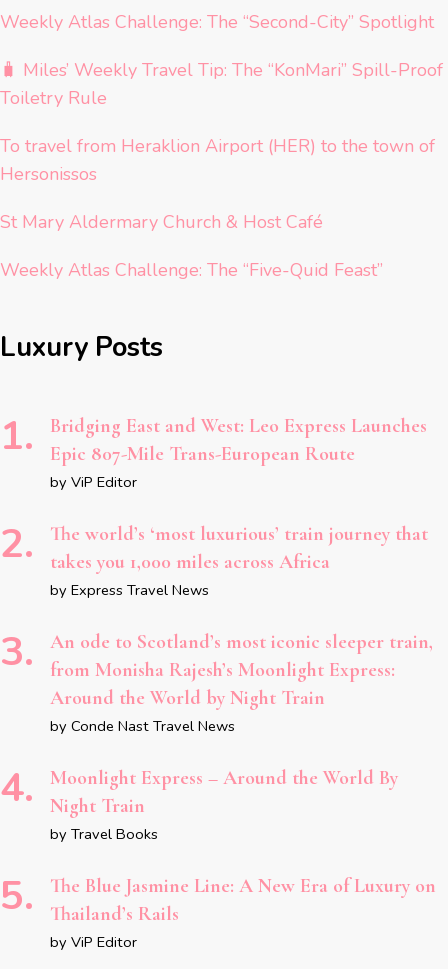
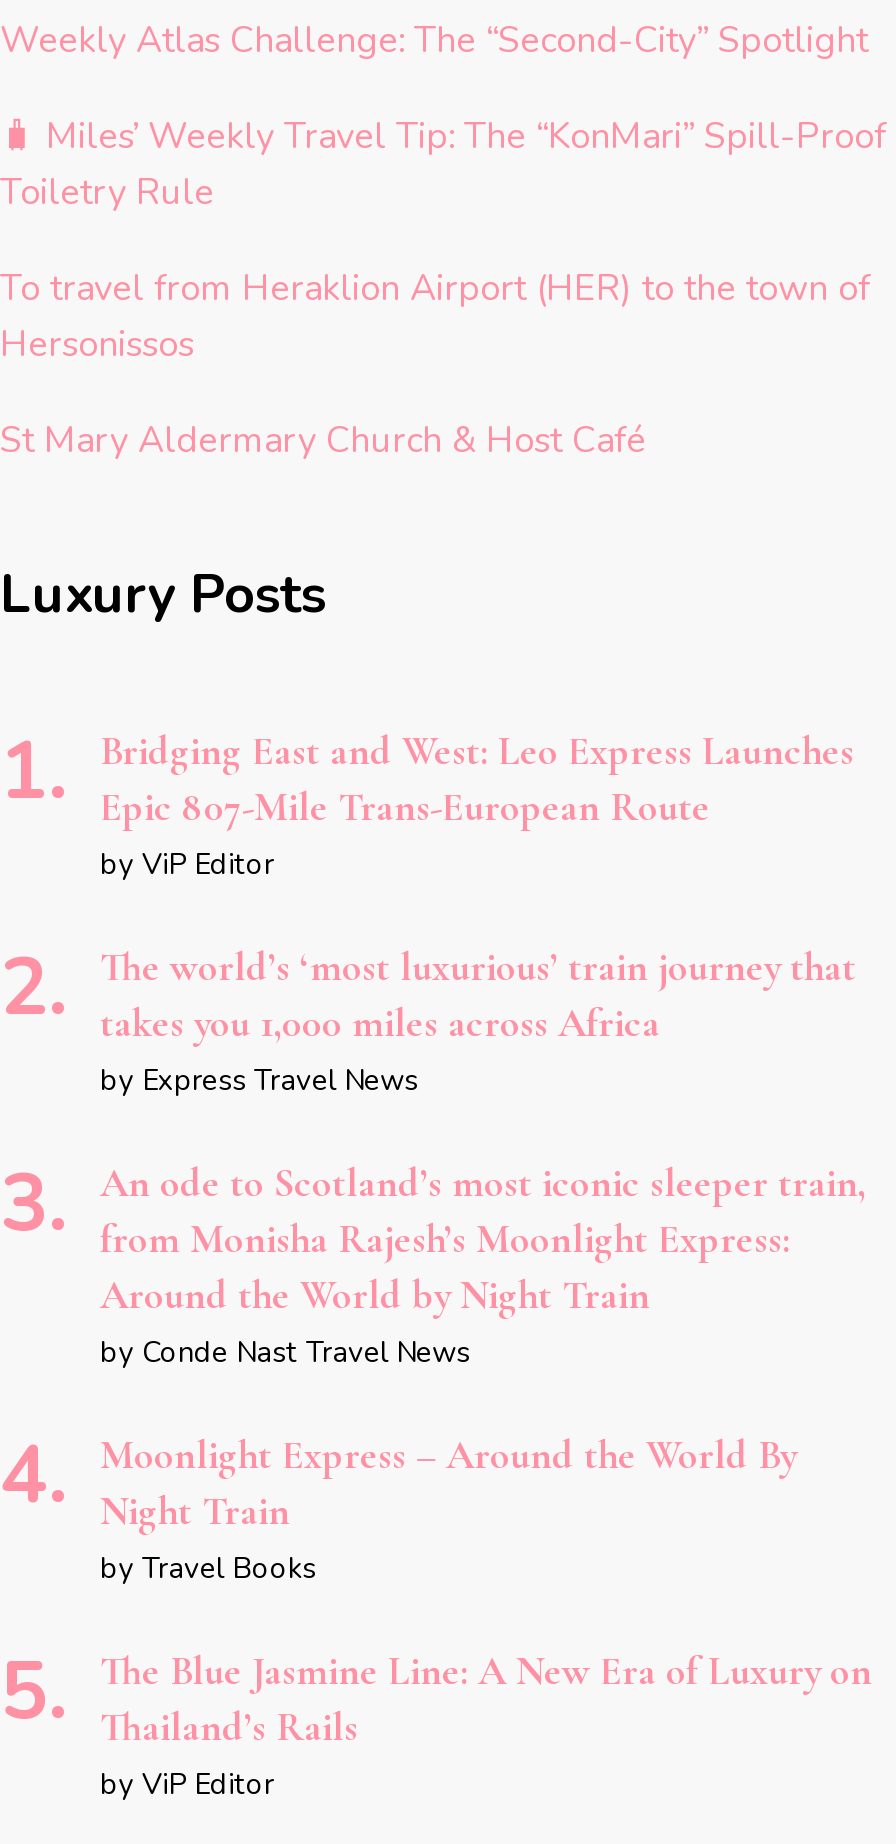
[0,258,383,282] Weekly Atlas Challenge: The “Five-Quid Feast” -> none

